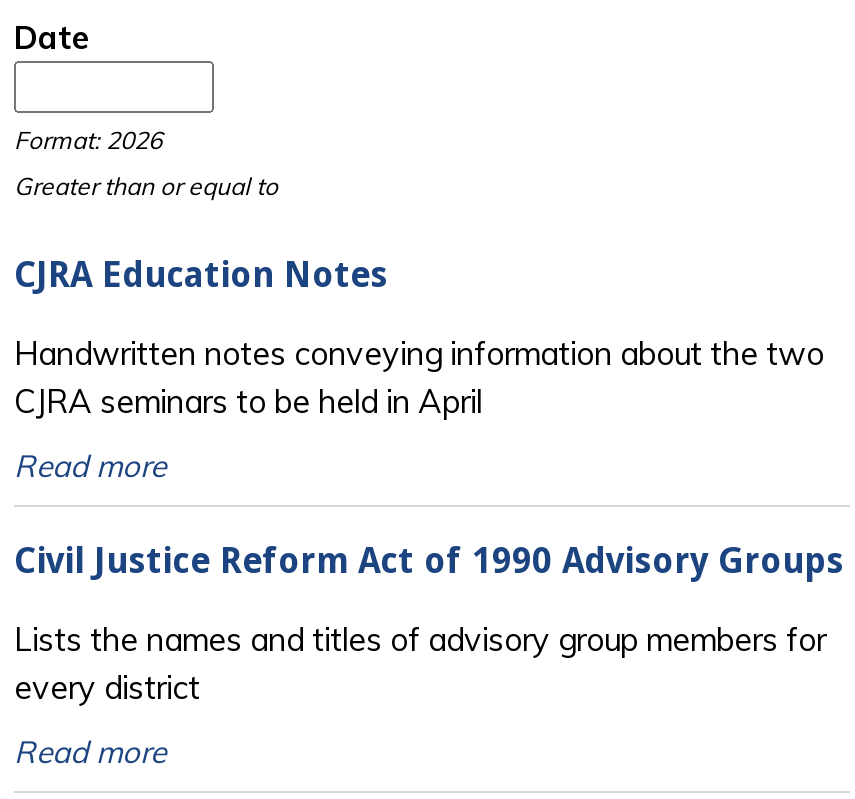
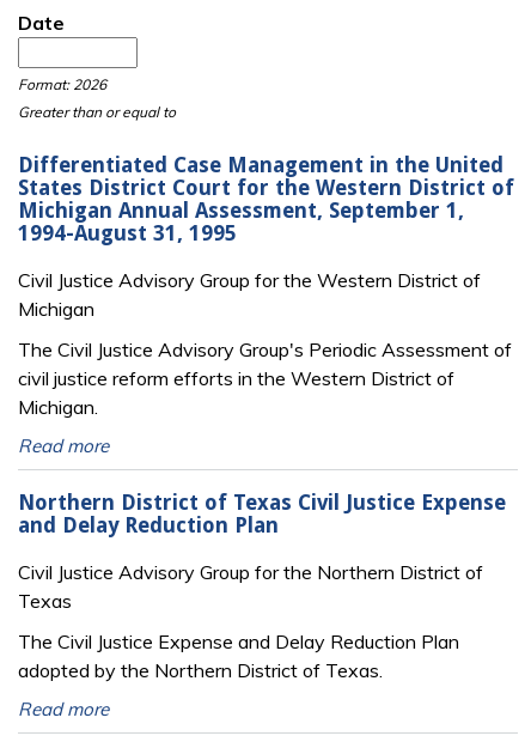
[14,254,824,422] CJRA Education Notes | Handwritten notes conveying information about the two | CJRA seminars to be held in April -> [18,153,514,419] Differentiated Case Management in the United | States District Court for the Western District of | Michigan Annual Assessment, September 1, | 1994-August 31, 1995 | Civil Justice Advisory Group for the Western District of | Michigan | The Civil Justice Advisory Group's Periodic Assessment of | civil justice reform efforts in the Western District of | Michigan.
[14,541,844,708] Civil Justice Reform Act of 1990 Advisory Groups | Lists the names and titles of advisory group members for | every district -> [18,491,506,683] Northern District of Texas Civil Justice Expense | and Delay Reduction Plan | Civil Justice Advisory Group for the Northern District of | Texas | The Civil Justice Expense and Delay Reduction Plan | adopted by the Northern District of Texas.

